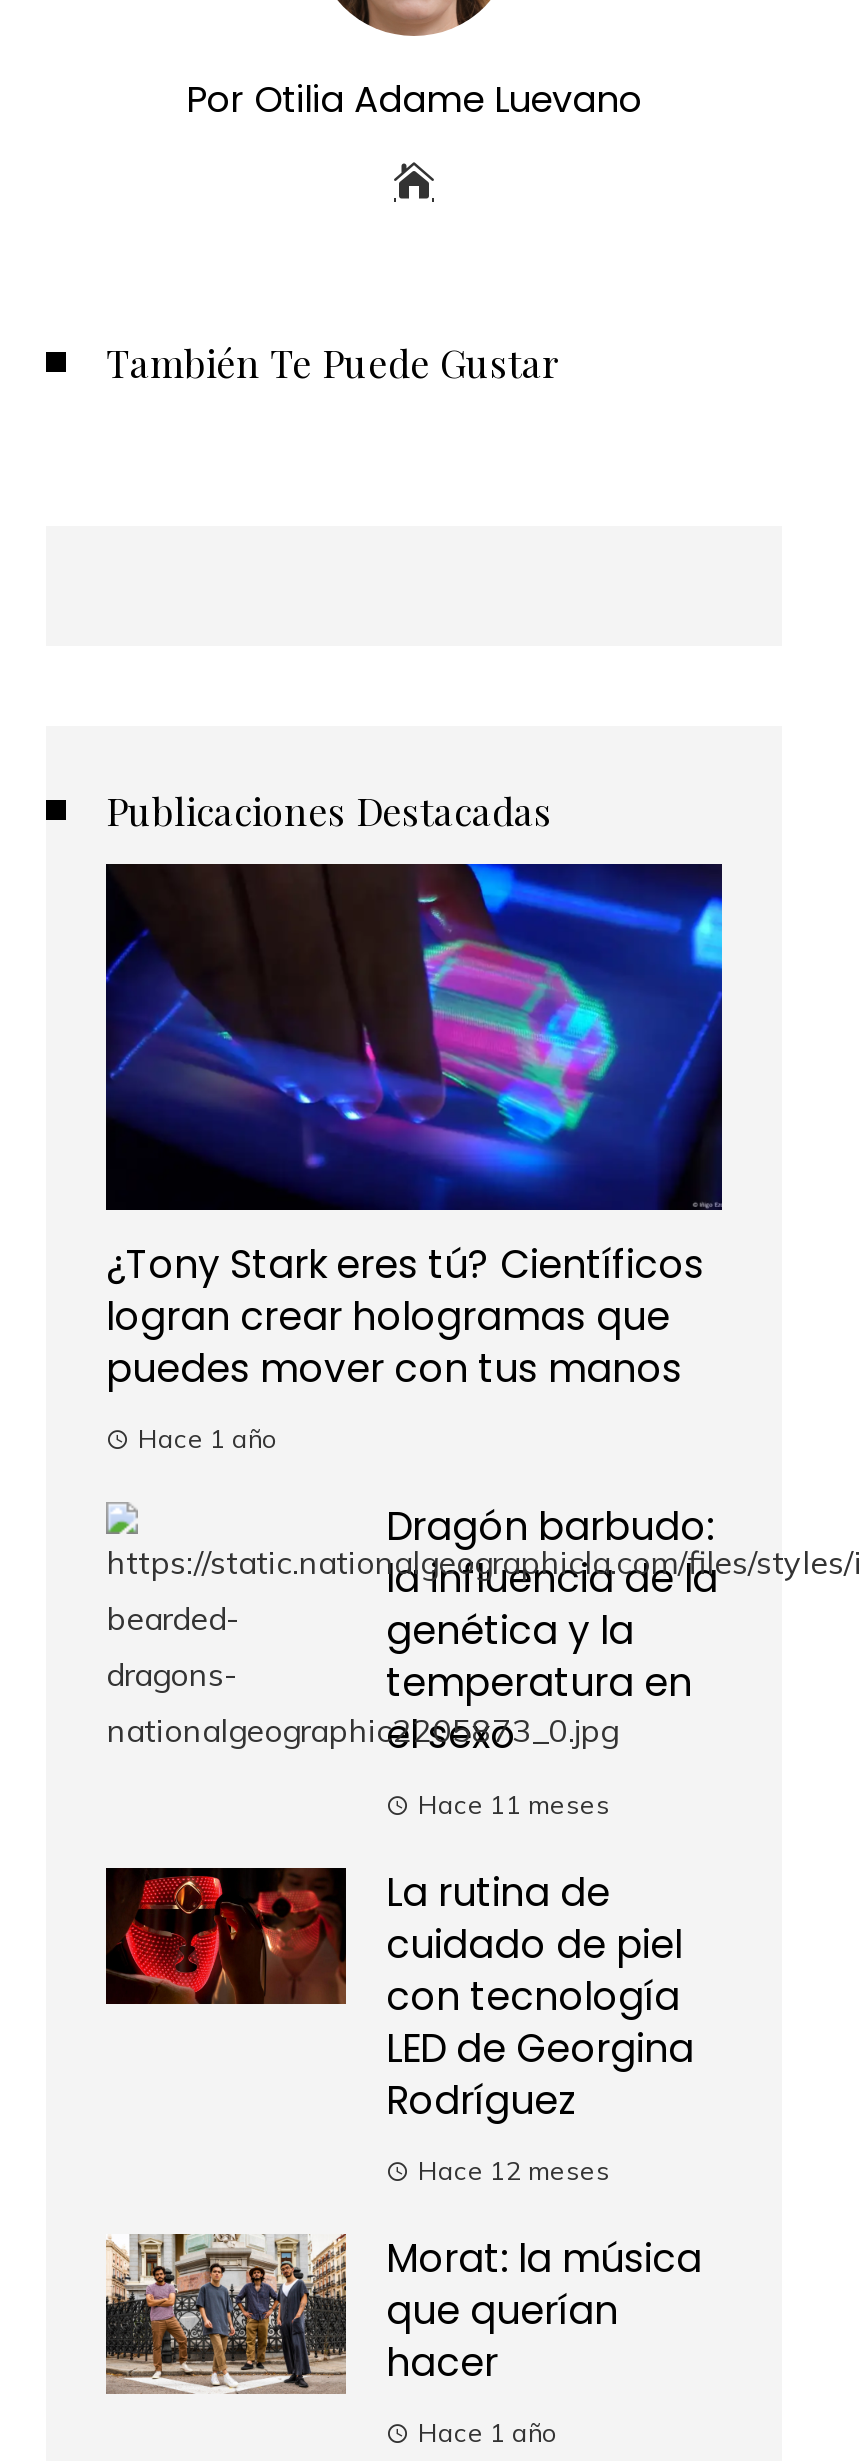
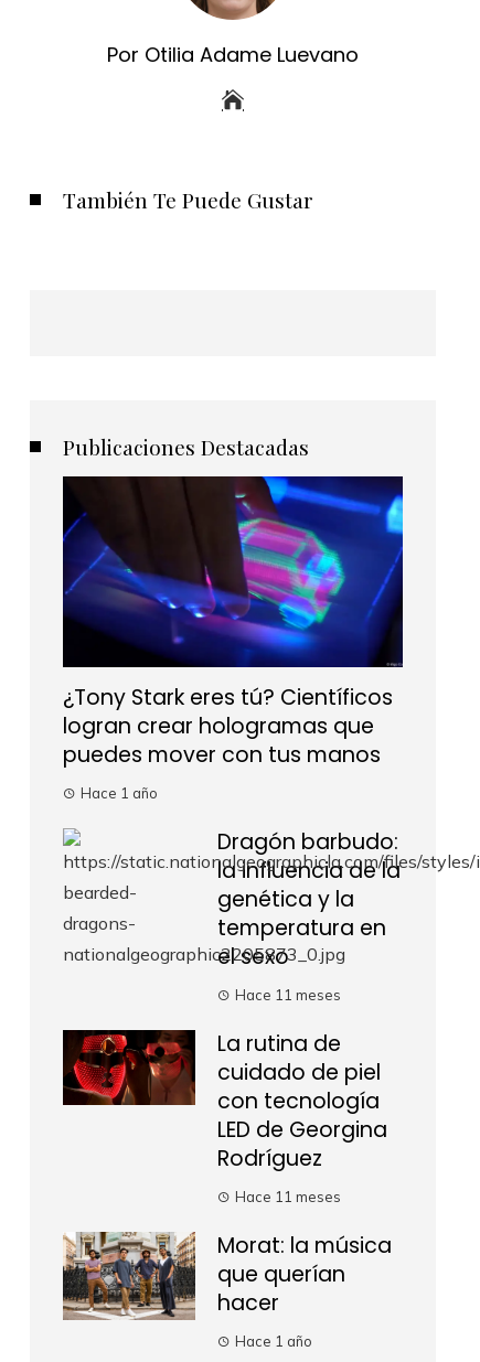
[418,2155,610,2187] Hace 12 meses -> [235,1188,341,1206] Hace 11 meses

